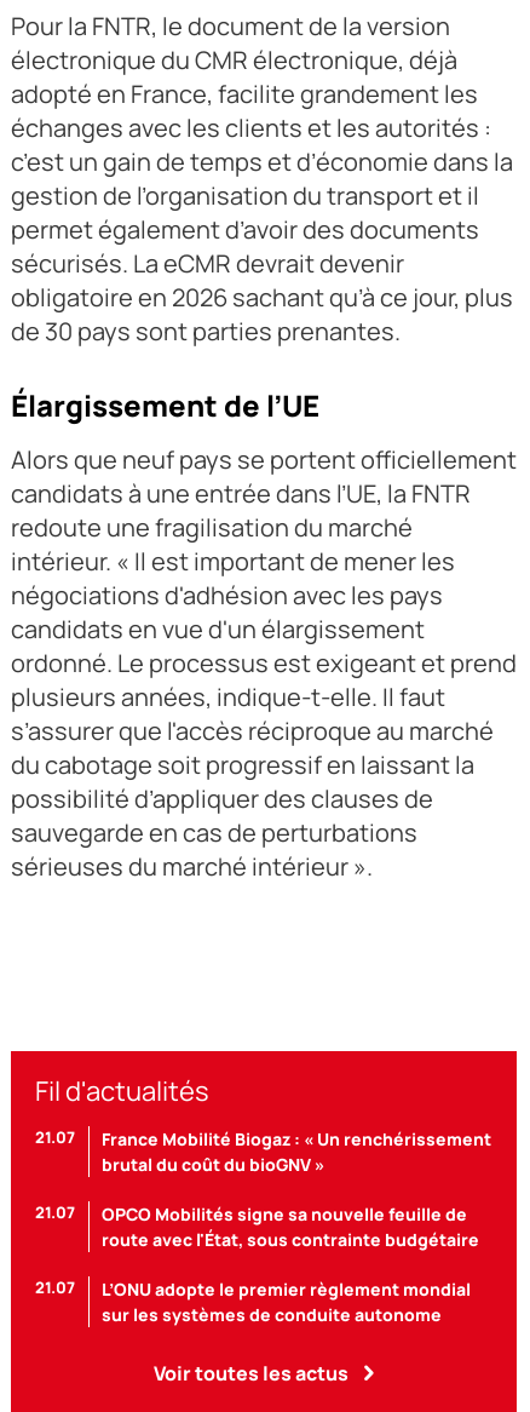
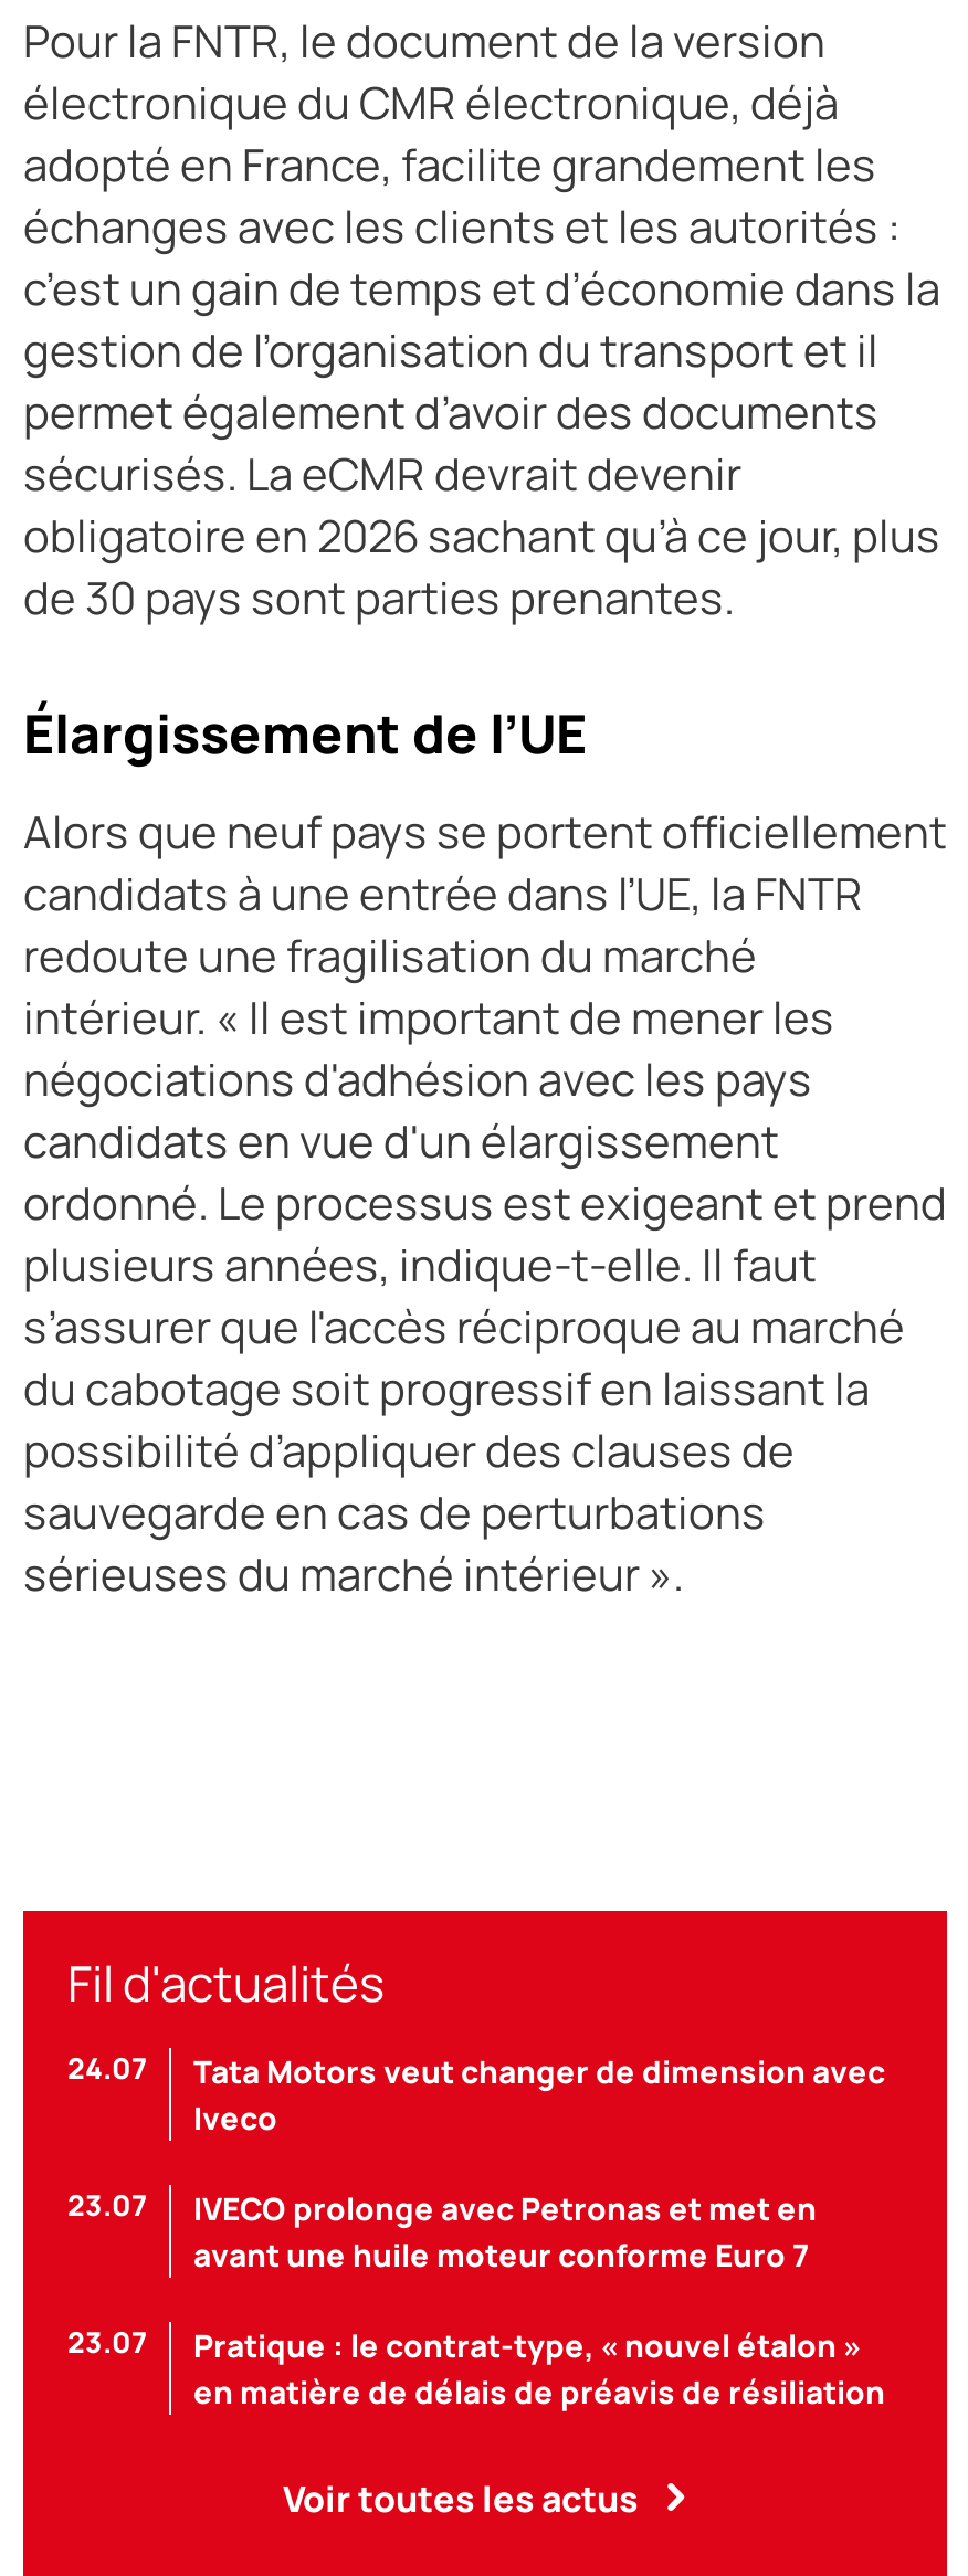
[35,1127,491,1176] 21.07 | France Mobilité Biogaz : « Un renchérissement | brutal du coût du bioGNV » -> [67,2049,885,2140] 24.07 | Tata Motors veut changer de dimension avec | Iveco
[35,1202,479,1252] 21.07 | OPCO Mobilités signe sa nouvelle feuille de | route avec l'État, sous contrainte budgétaire -> [67,2186,817,2277] 23.07 | IVECO prolonge avec Petronas et met en | avant une huile moteur conforme Euro 7
[35,1277,471,1327] 21.07 | L’ONU adopte le premier règlement mondial | sur les systèmes de conduite autonome -> [67,2323,885,2414] 23.07 | Pratique : le contrat-type, « nouvel étalon » | en matière de délais de préavis de résiliation

